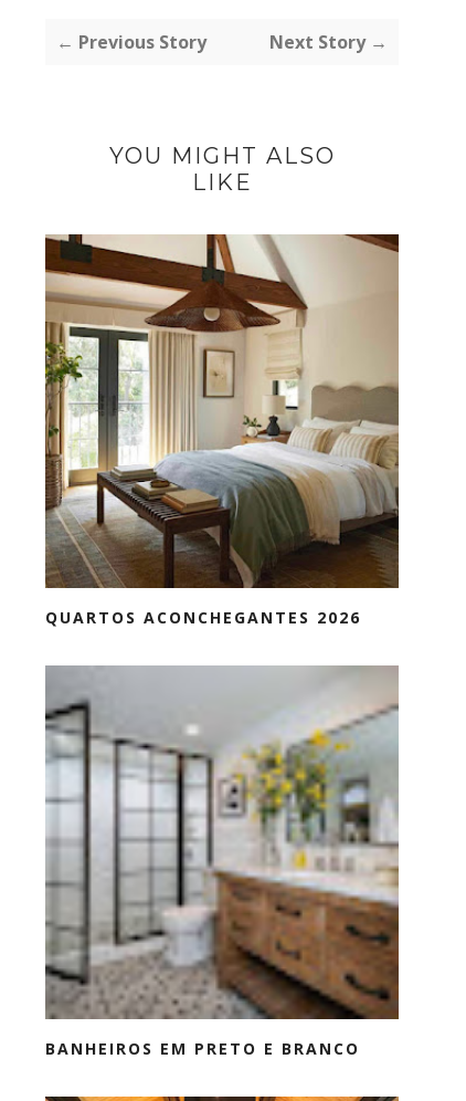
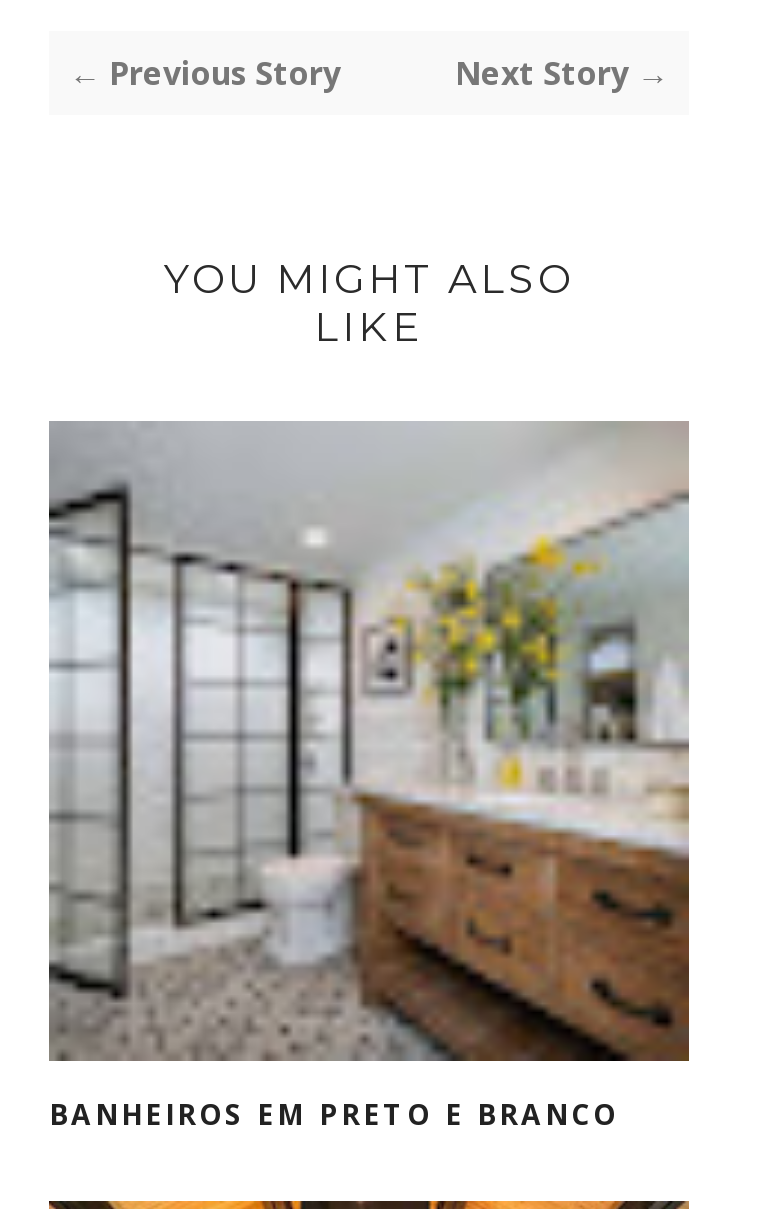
[44,234,399,628] [image] | QUARTOS ACONCHEGANTES 2026 -> none

